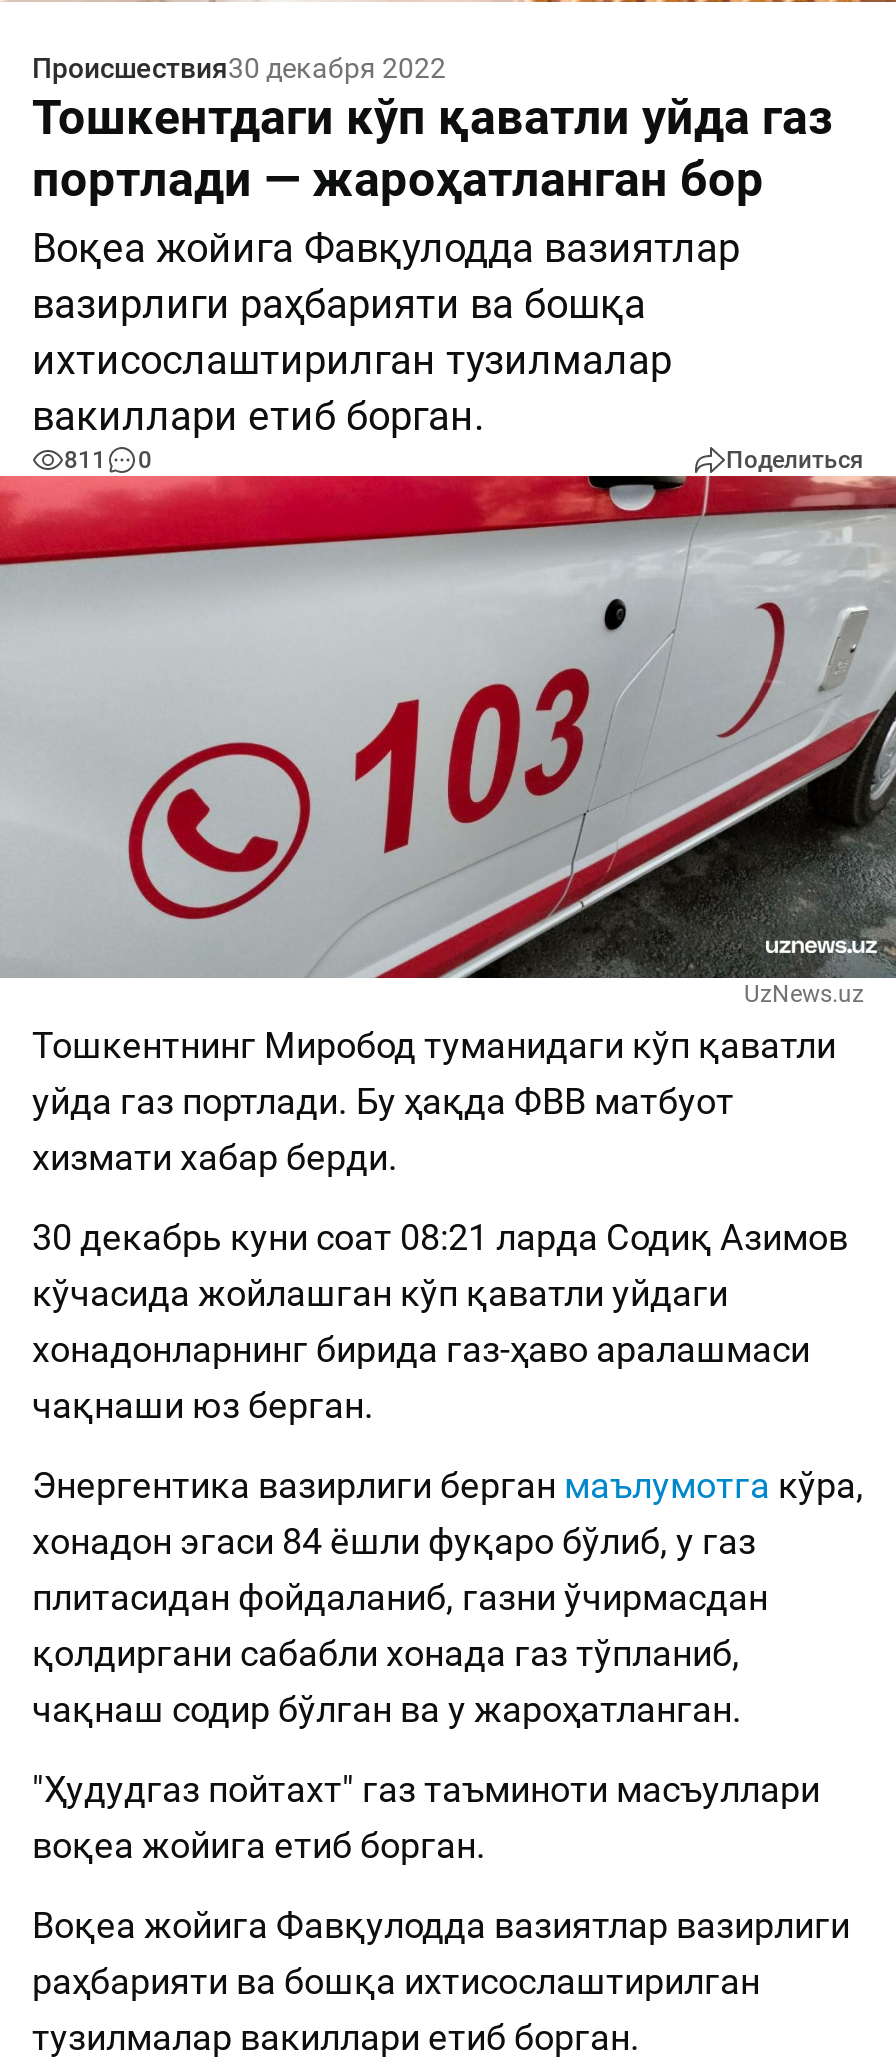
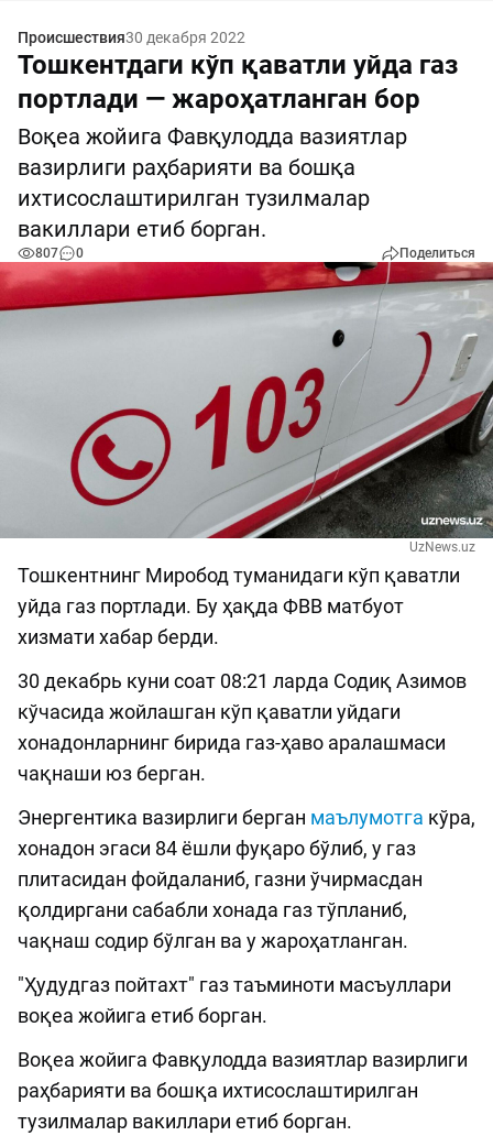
[64,446,152,474] 811 0 -> [35,245,84,261] 807 0

